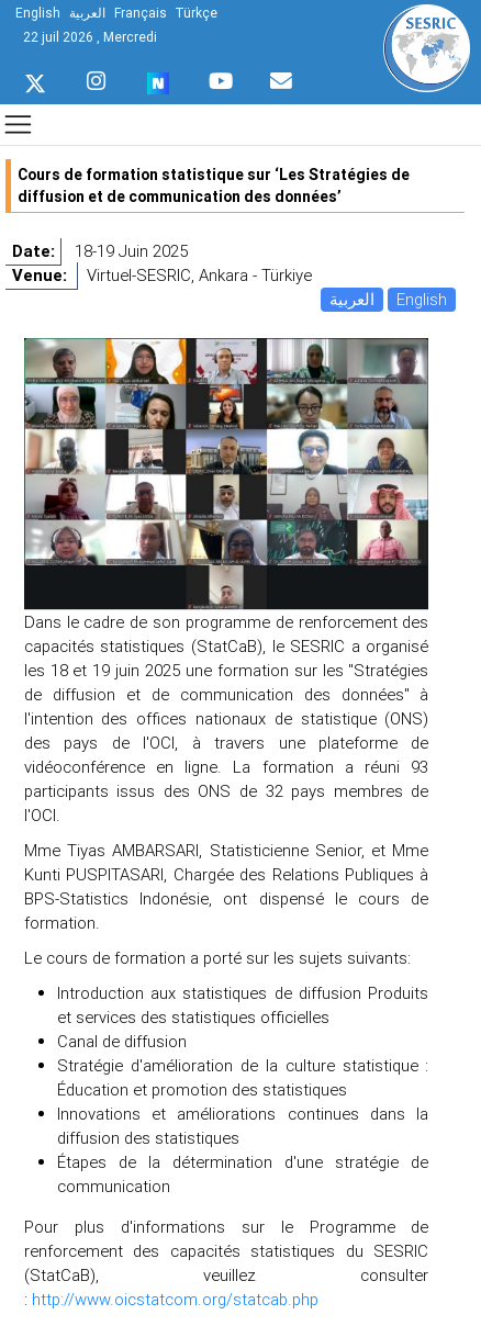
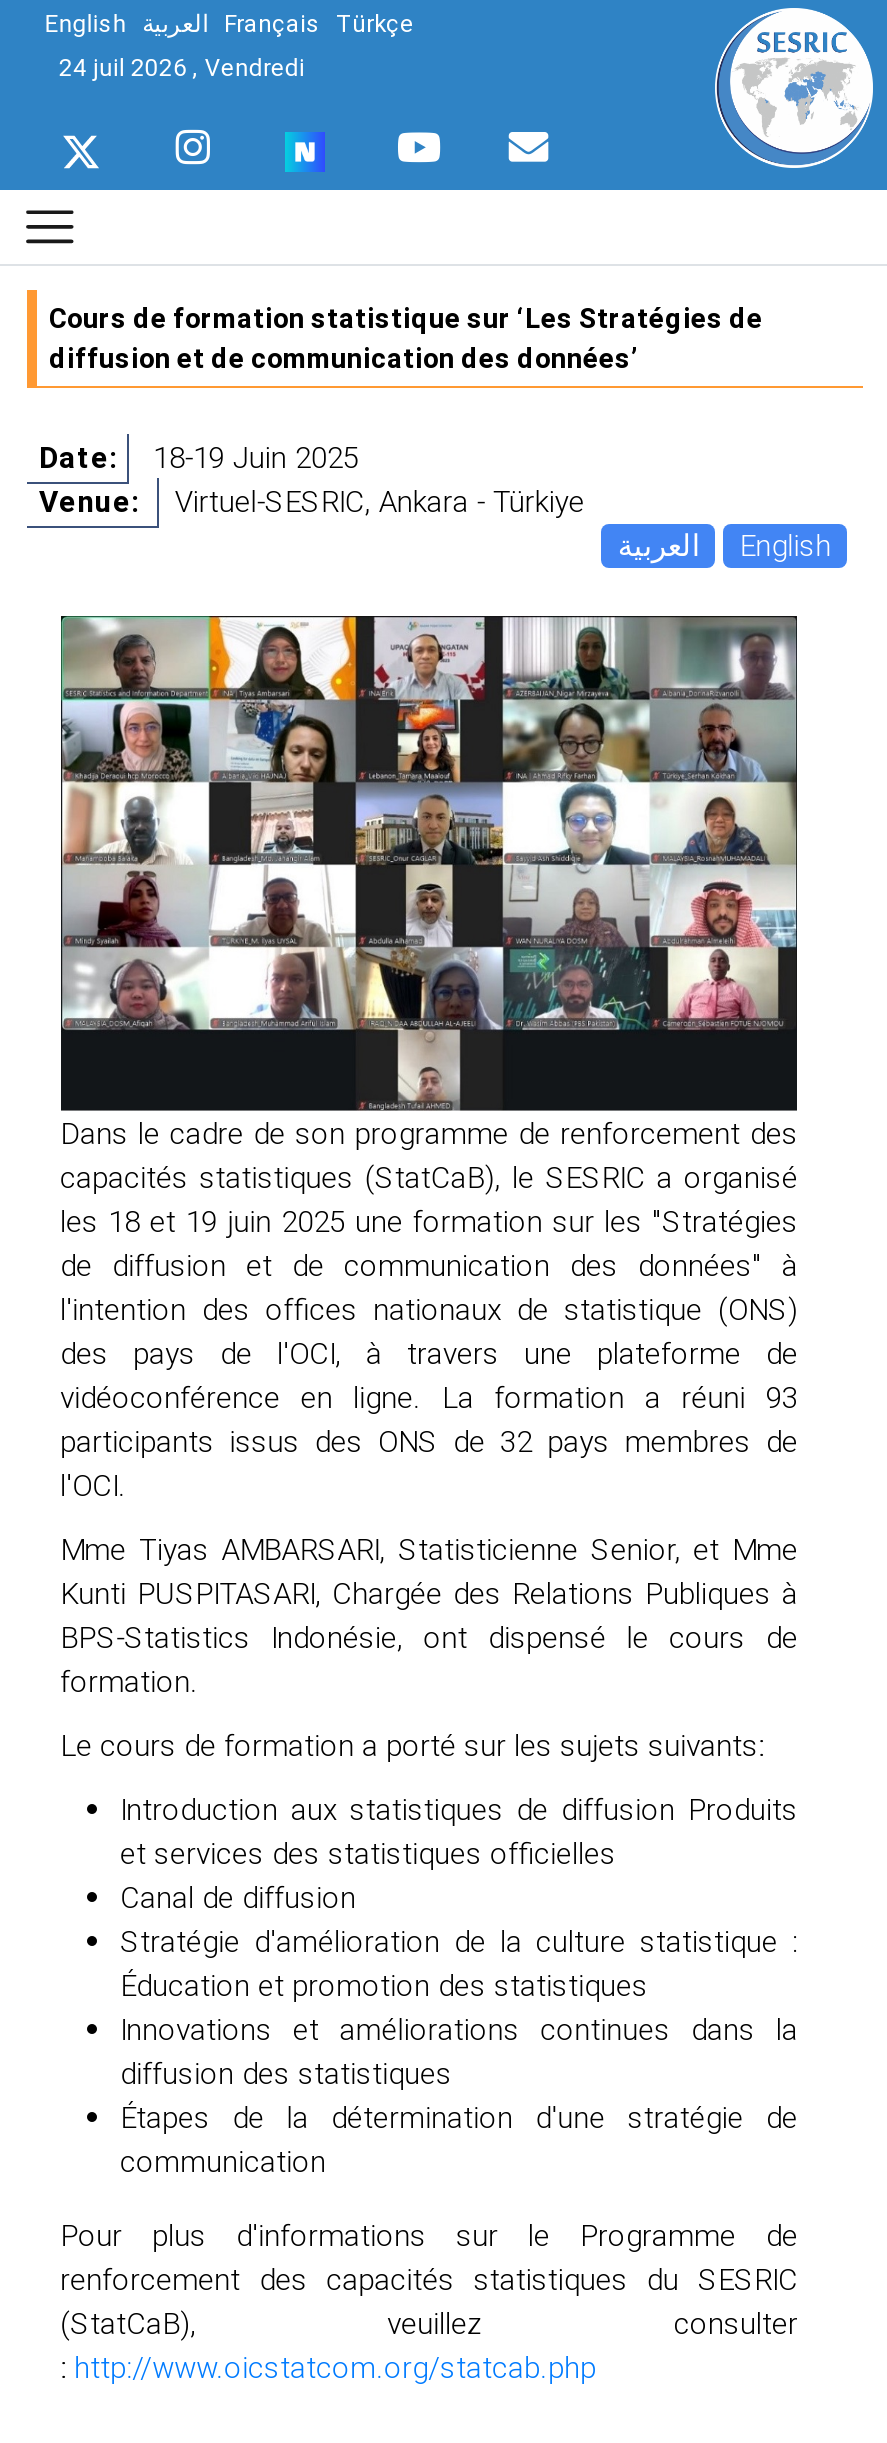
[23,29,157,45] 22 juil 2026 , Mercredi -> [59,52,305,82] 24 juil 2026 , Vendredi

